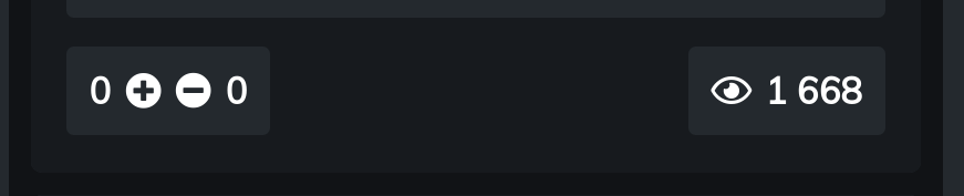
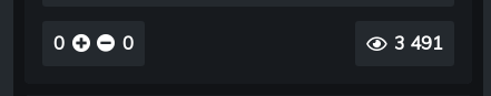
[766,68,863,112] 1 668 -> [394,32,443,54] 3 491

